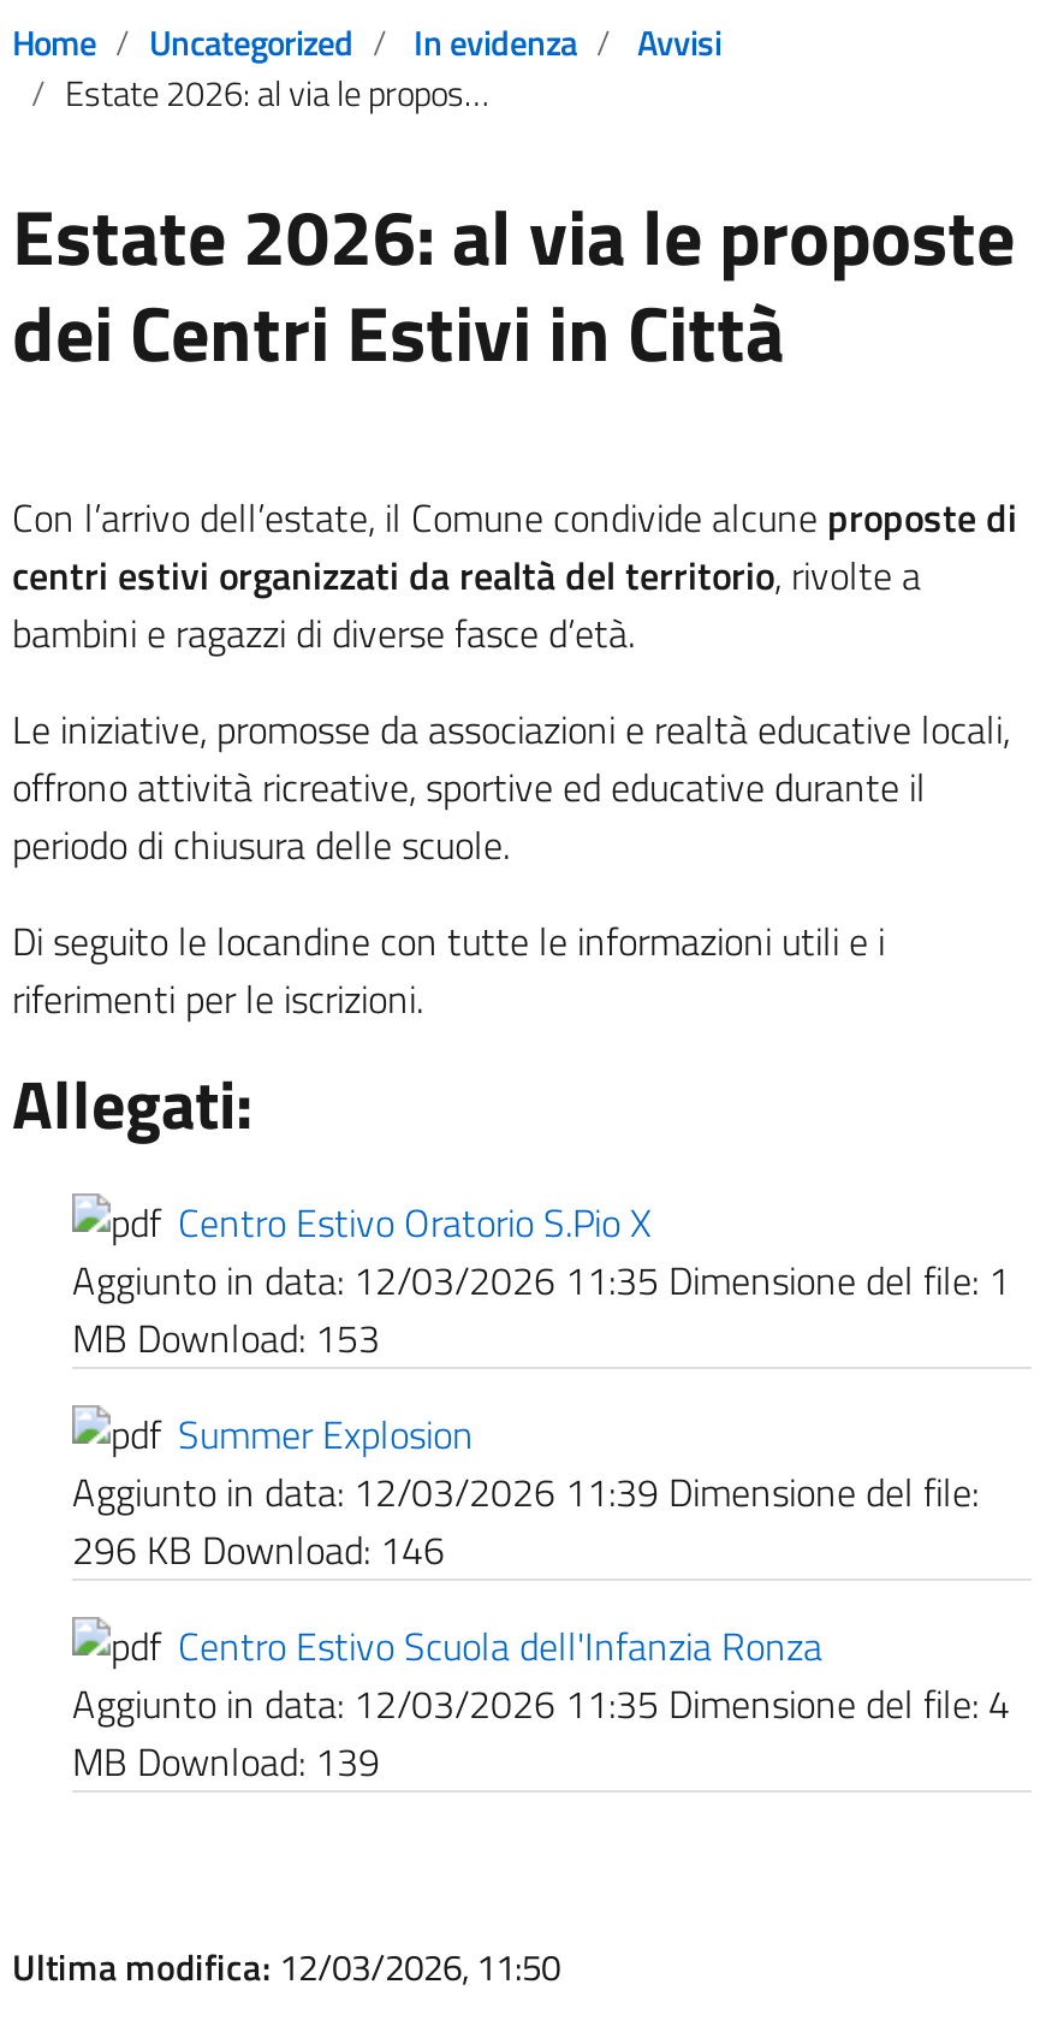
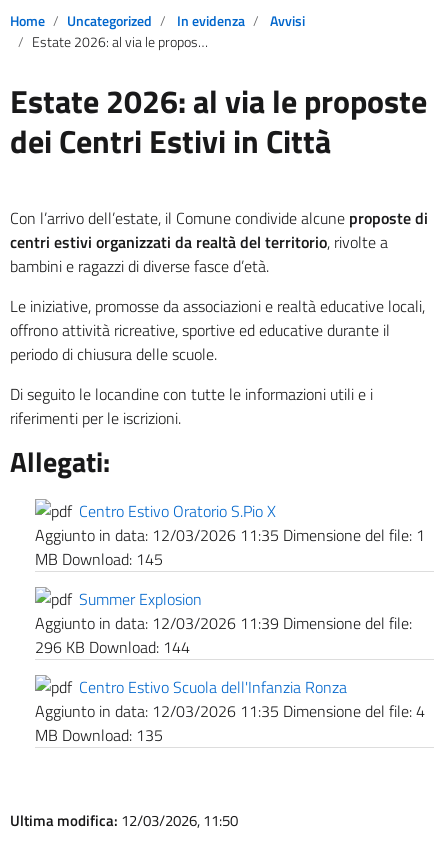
[72,1309,380,1367] MB Download: 153 -> [35,547,163,571] MB Download: 145
[72,1521,445,1578] 296 KB Download: 146 -> [35,635,190,659] 296 KB Download: 144
[72,1732,380,1790] MB Download: 139 -> [35,723,163,747] MB Download: 135

